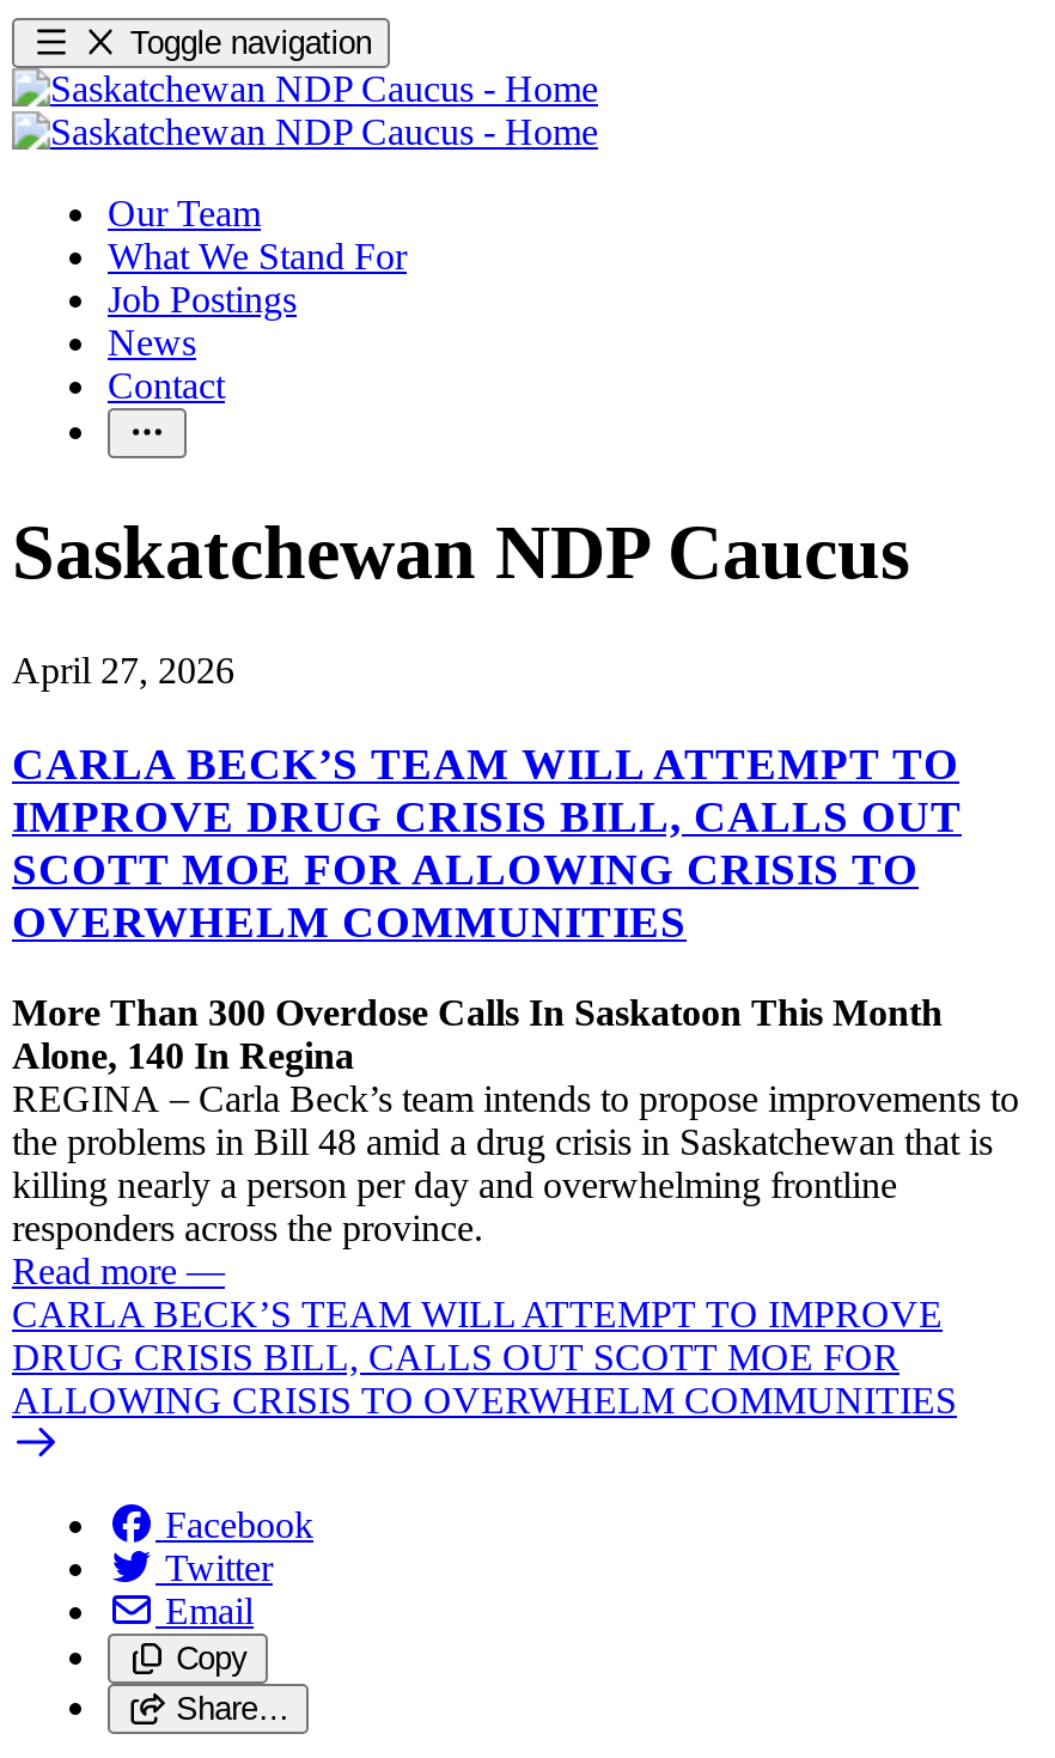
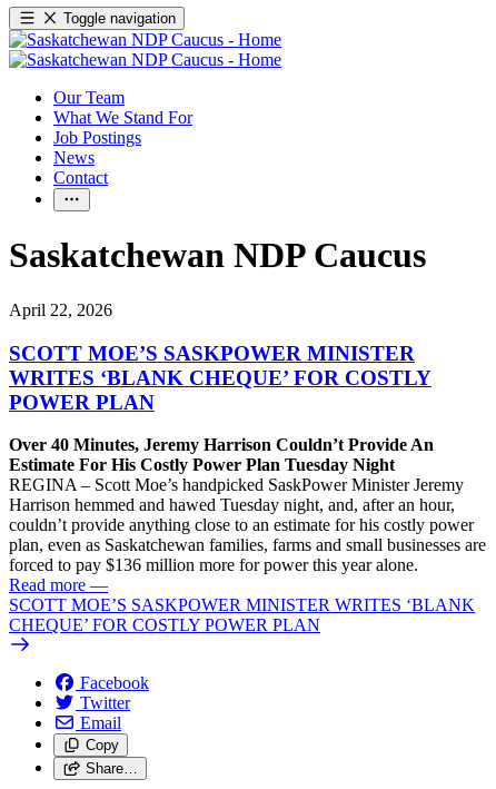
[12,650,234,690] April 27, 2026 -> [9,300,112,319] April 22, 2026
[12,737,962,946] CARLA BECK’S TEAM WILL ATTEMPT TO | IMPROVE DRUG CRISIS BILL, CALLS OUT | SCOTT MOE FOR ALLOWING CRISIS TO | OVERWHELM COMMUNITIES -> [9,341,431,414] SCOTT MOE’S SASKPOWER MINISTER | WRITES ‘BLANK CHEQUE’ FOR COSTLY | POWER PLAN
[12,993,1019,1249] More Than 300 Overdose Calls In Saskatoon This Month | Alone, 140 In Regina | REGINA – Carla Beck’s team intends to propose improvements to | the problems in Bill 48 amid a drug crisis in Saskatchewan that is | killing nearly a person per day and overwhelming frontline | responders across the province. -> [9,435,486,575] Over 40 Minutes, Jeremy Harrison Couldn’t Provide An | Estimate For His Costly Power Plan Tuesday Night | REGINA – Scott Moe’s handpicked SaskPower Minister Jeremy | Harrison hemmed and hawed Tuesday night, and, after an hour, | couldn’t provide anything close to an estimate for his costly power | plan, even as Saskatchewan families, farms and small businesses are | forced to pay $136 million more for power this year alone.
[12,1294,957,1421] CARLA BECK’S TEAM WILL ATTEMPT TO IMPROVE | DRUG CRISIS BILL, CALLS OUT SCOTT MOE FOR | ALLOWING CRISIS TO OVERWHELM COMMUNITIES -> [9,596,475,635] SCOTT MOE’S SASKPOWER MINISTER WRITES ‘BLANK | CHEQUE’ FOR COSTLY POWER PLAN

